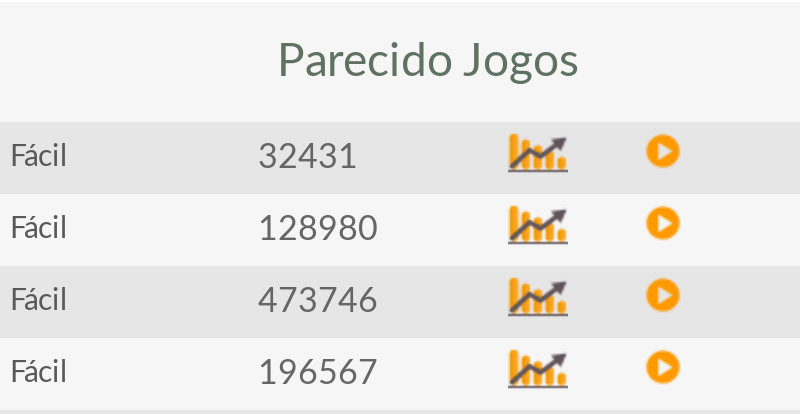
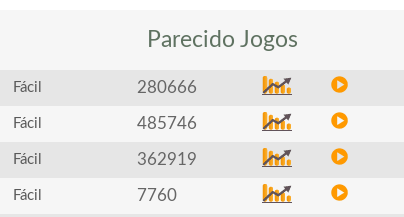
[258,140,358,174] 32431 -> [137,79,197,96] 280666
[258,212,378,246] 128980 -> [137,115,197,132] 485746
[258,284,378,318] 473746 -> [137,151,197,168] 362919
[258,356,378,390] 196567 -> [137,187,177,204] 7760

